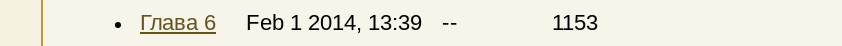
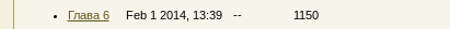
[552,9,598,33] 1153 -> [293,8,318,21] 1150

